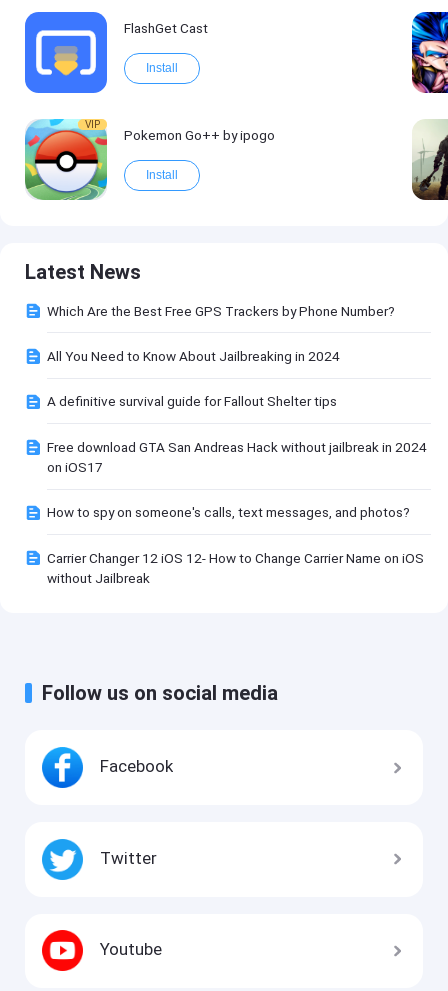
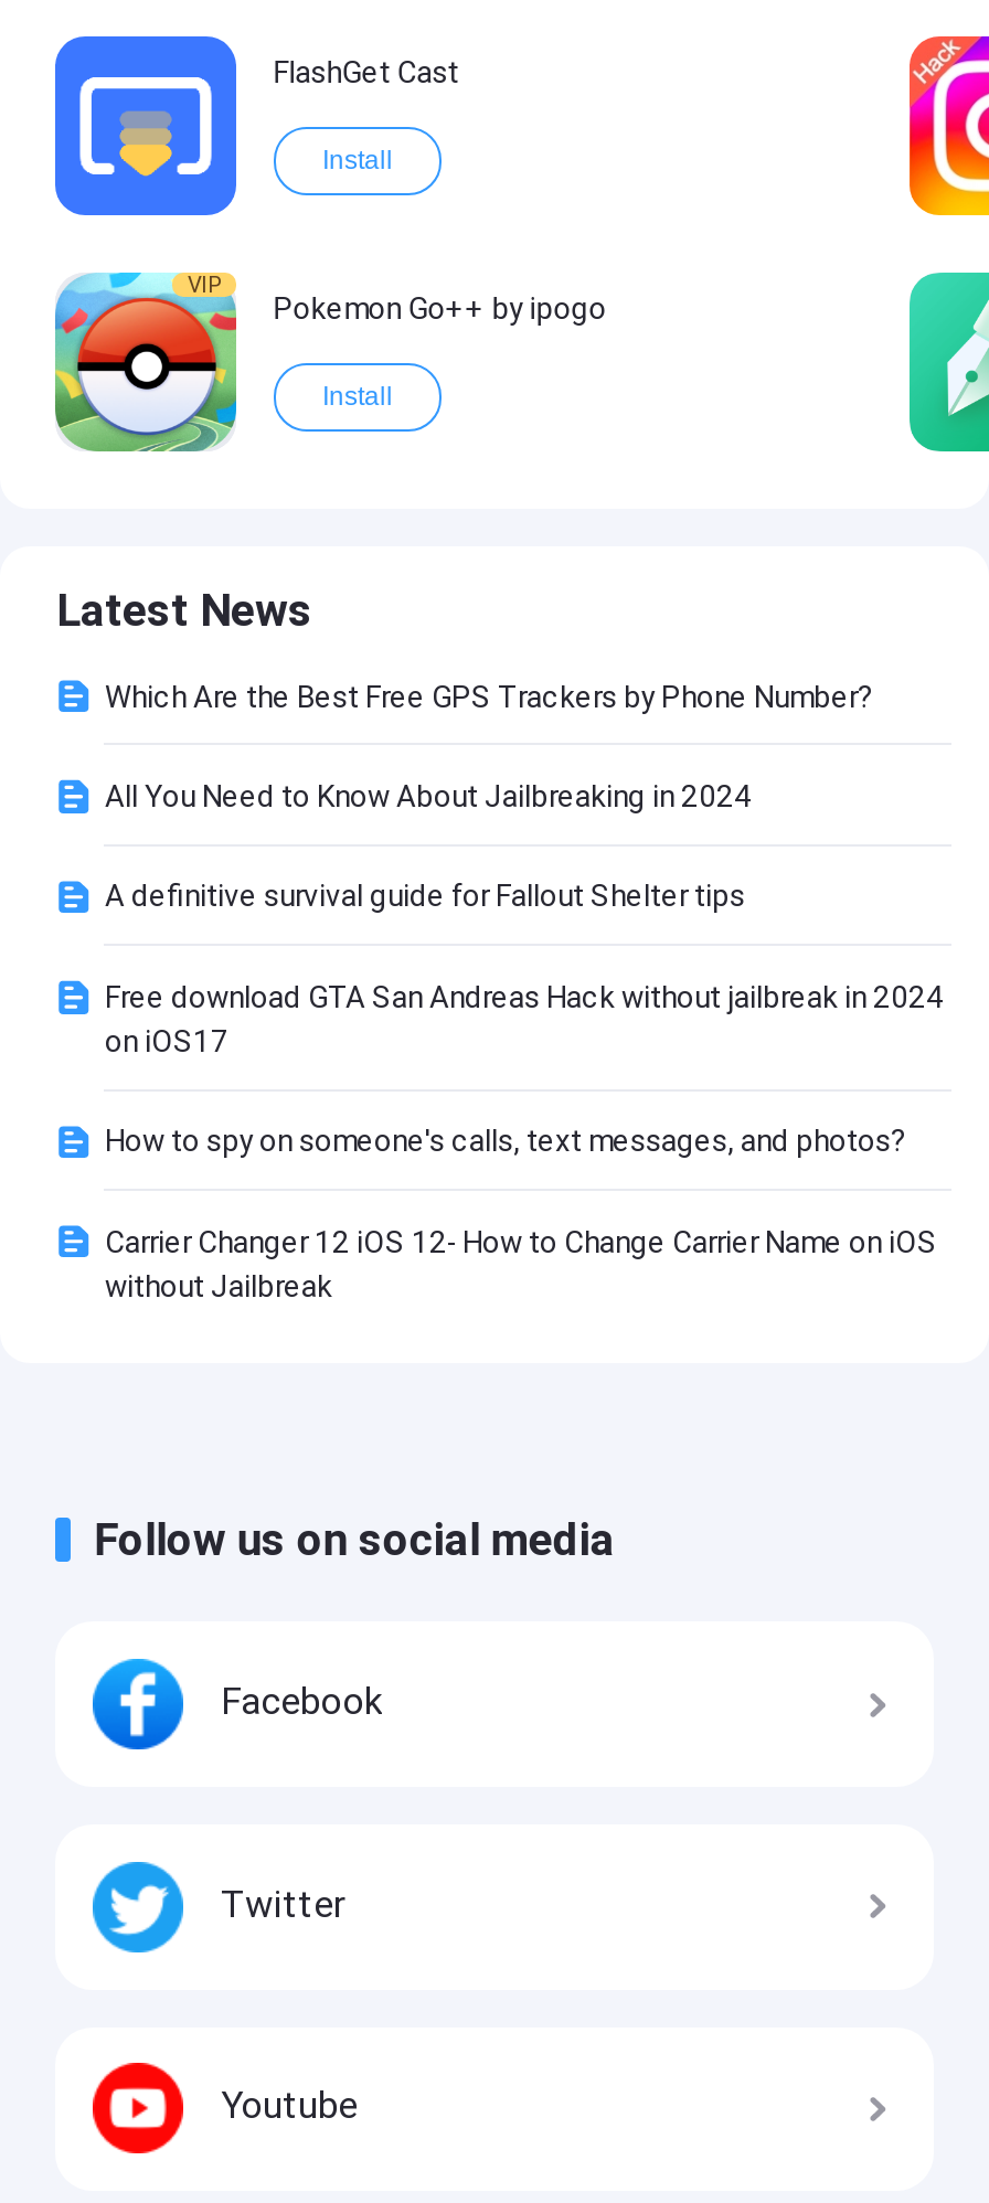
[411,11,445,94] [image] -> [907,34,982,217] [image]
[411,119,445,201] [image] -> [907,270,982,454] [image]

